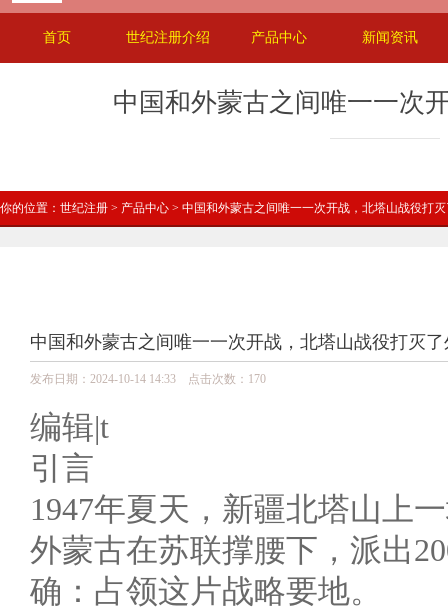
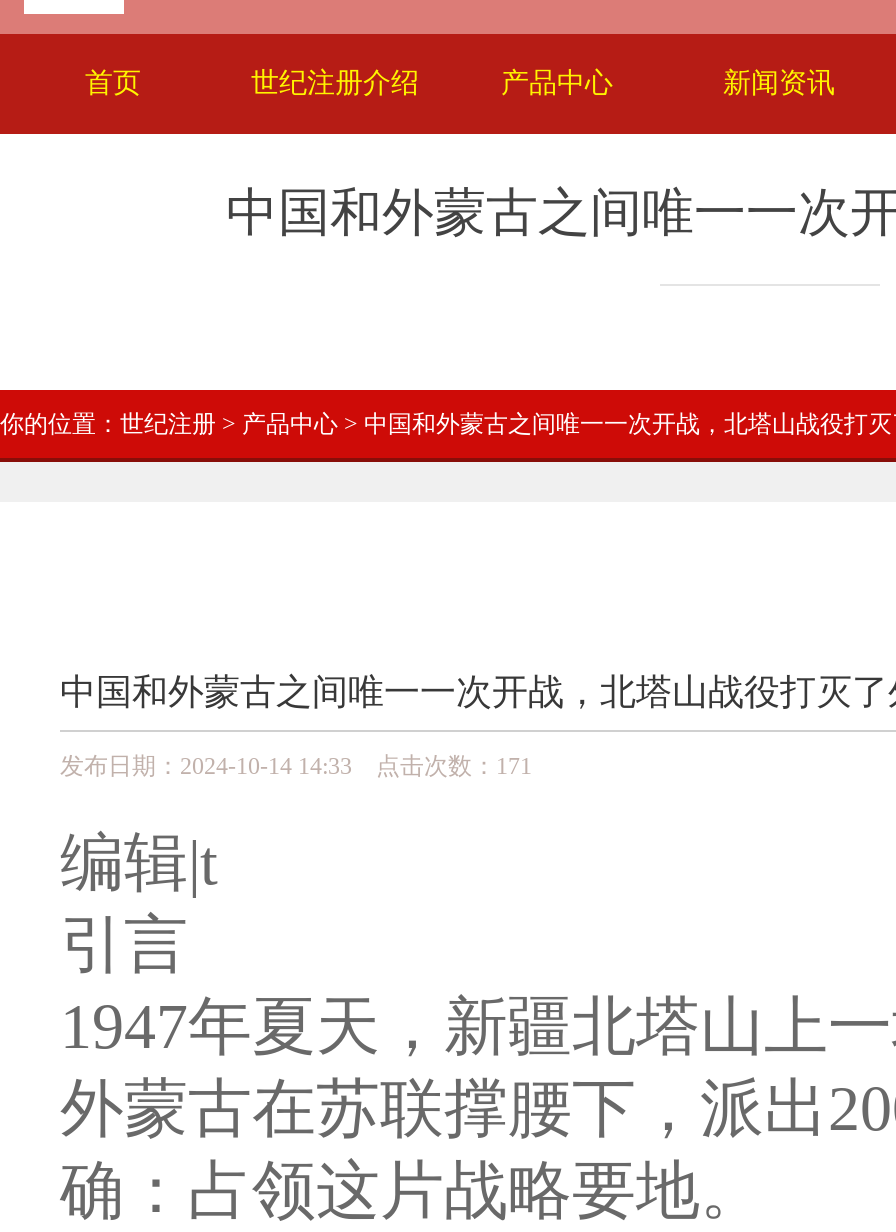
[30,372,266,386] 发布日期：2024-10-14 14:33 点击次数：170 -> [60,752,532,780] 发布日期：2024-10-14 14:33 点击次数：171

